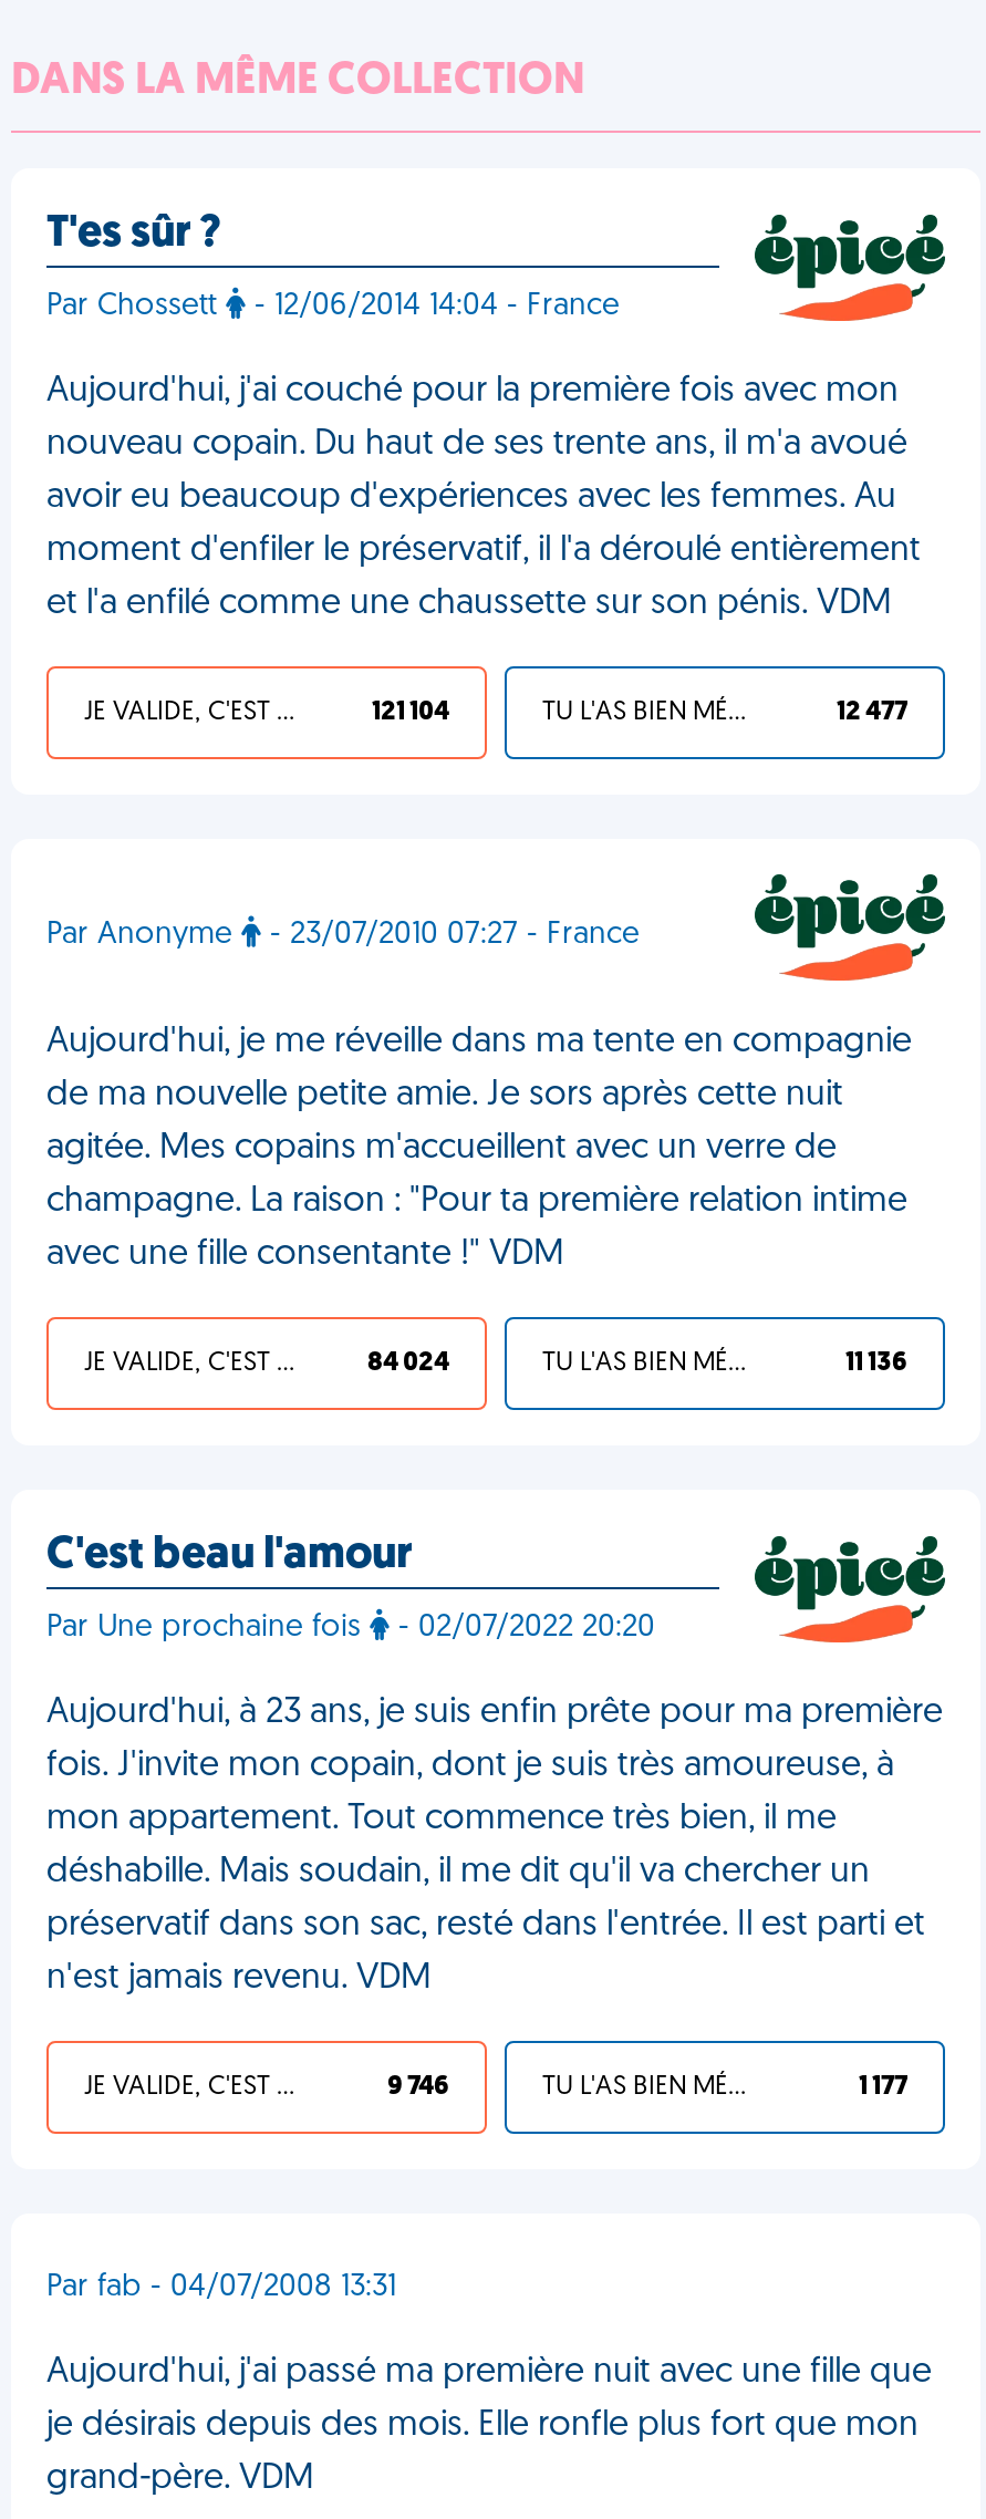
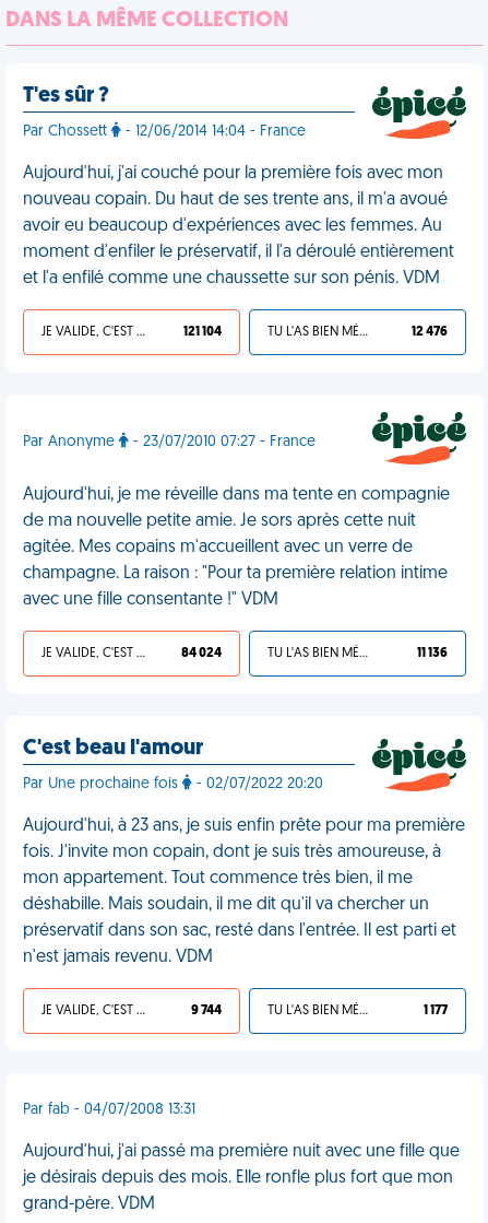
[837,699,907,726] 12 477 -> [412,326,448,339] 12 476
[387,2074,449,2101] 9 746 -> [191,1004,222,1018] 9 744

